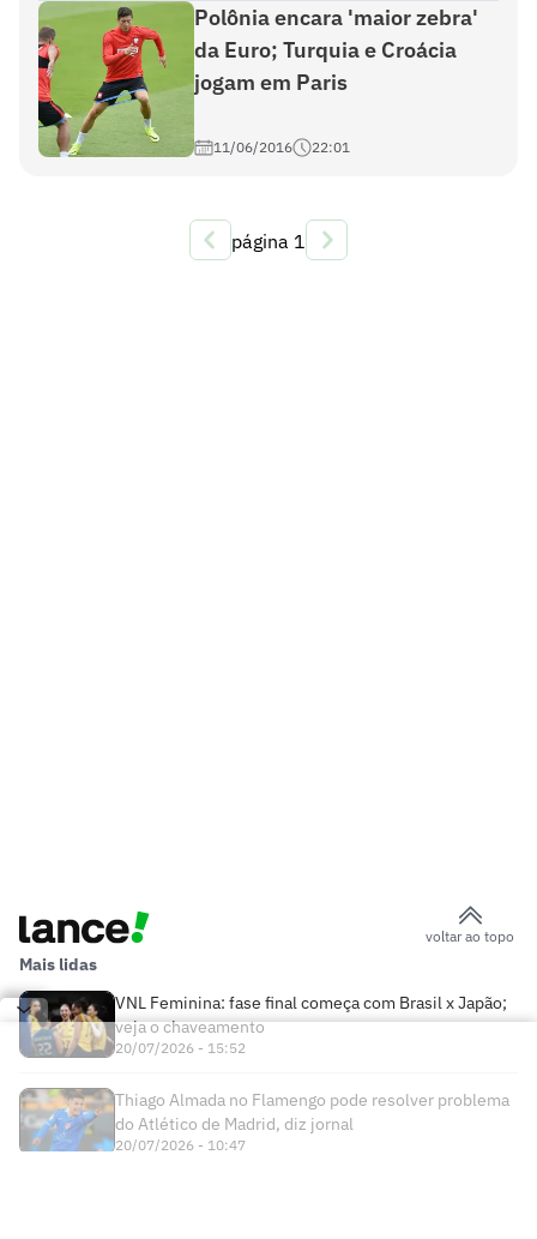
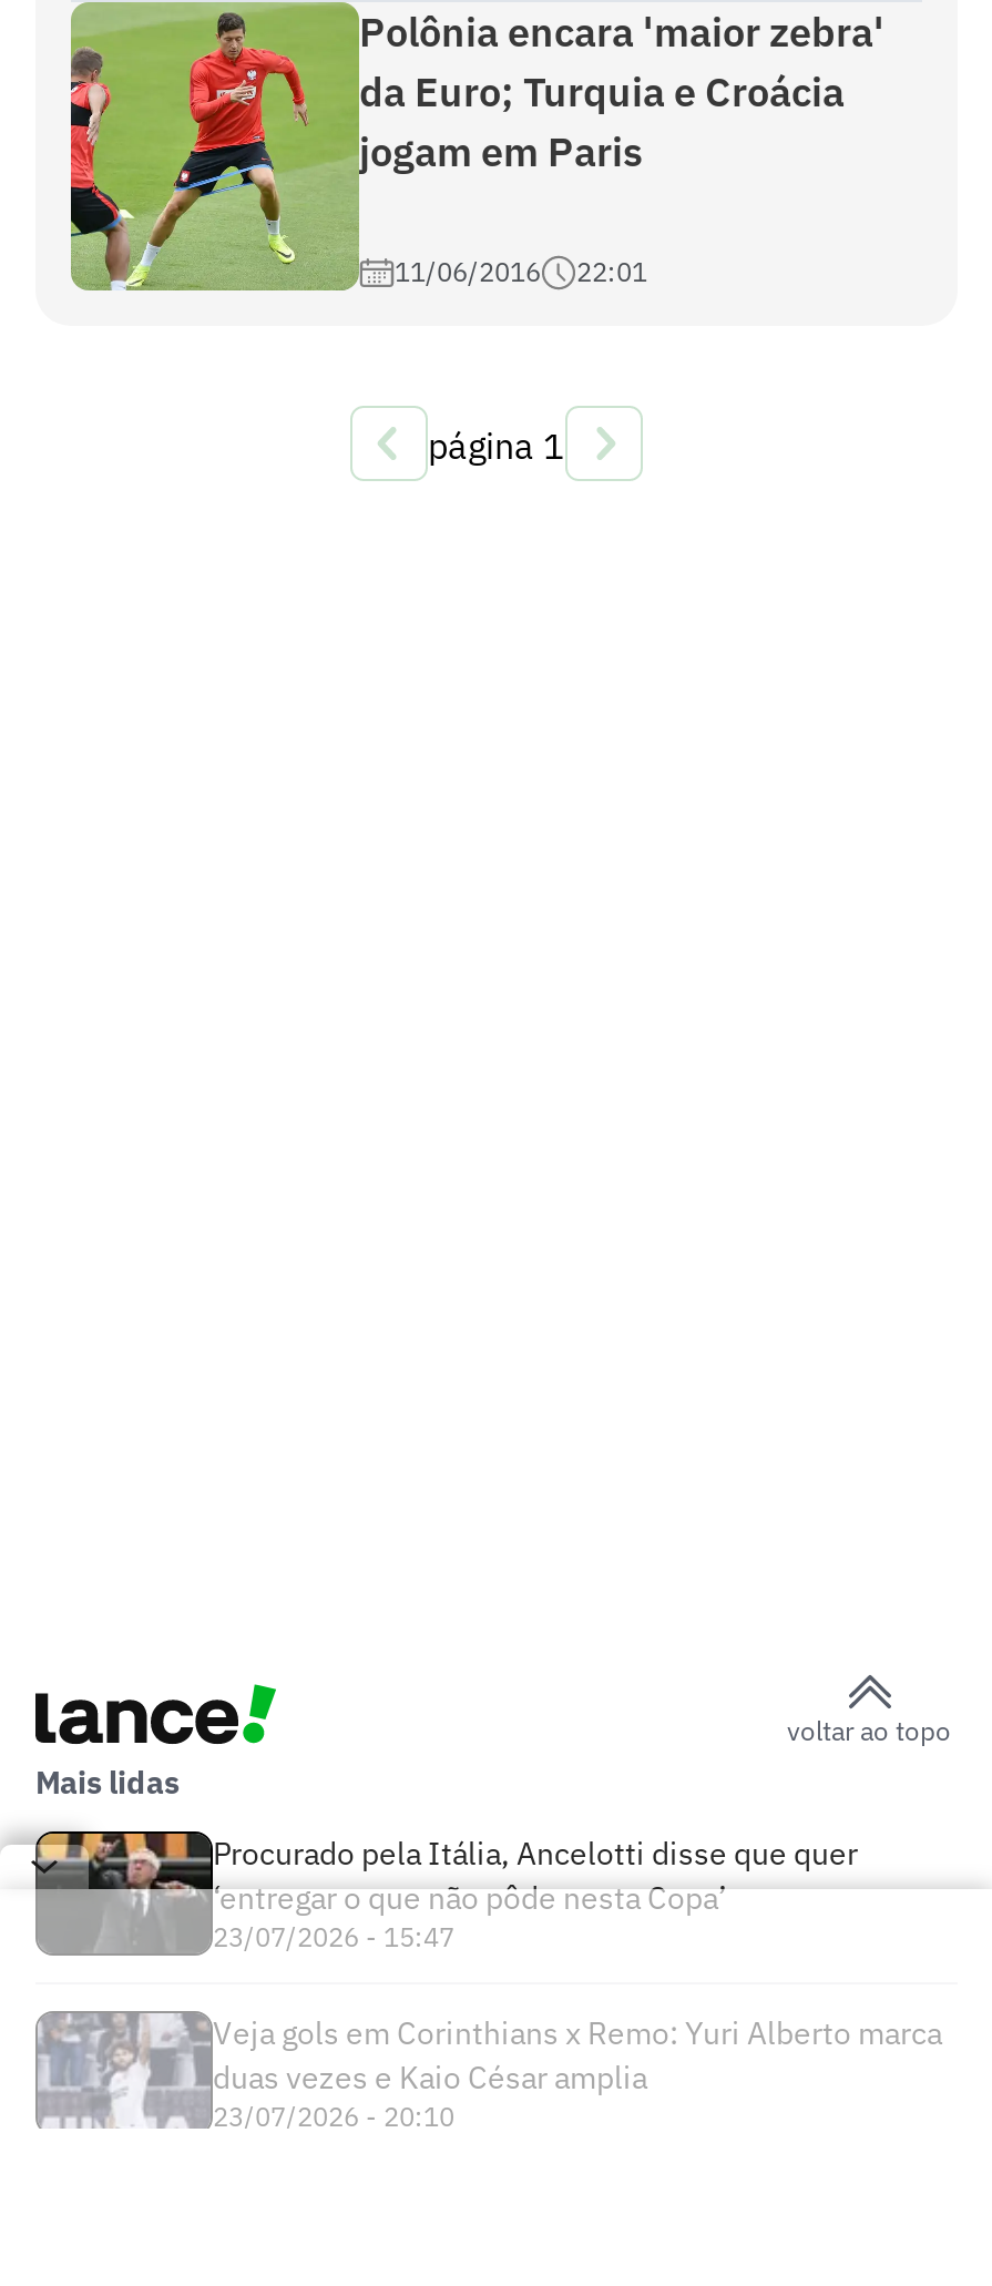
[20,991,507,1057] [image] | VNL Feminina: fase final começa com Brasil x Japão; | veja o chaveamento | 20/07/2026 - 15:52 -> [38,1831,858,1953] [image] | Procurado pela Itália, Ancelotti disse que quer | ‘entregar o que não pôde nesta Copa’ | 23/07/2026 - 15:47
[20,1089,509,1154] [image] | Thiago Almada no Flamengo pode resolver problema | do Atlético de Madrid, diz jornal | 20/07/2026 - 10:47 -> [38,2013,942,2133] [image] | Veja gols em Corinthians x Remo: Yuri Alberto marca | duas vezes e Kaio César amplia | 23/07/2026 - 20:10

